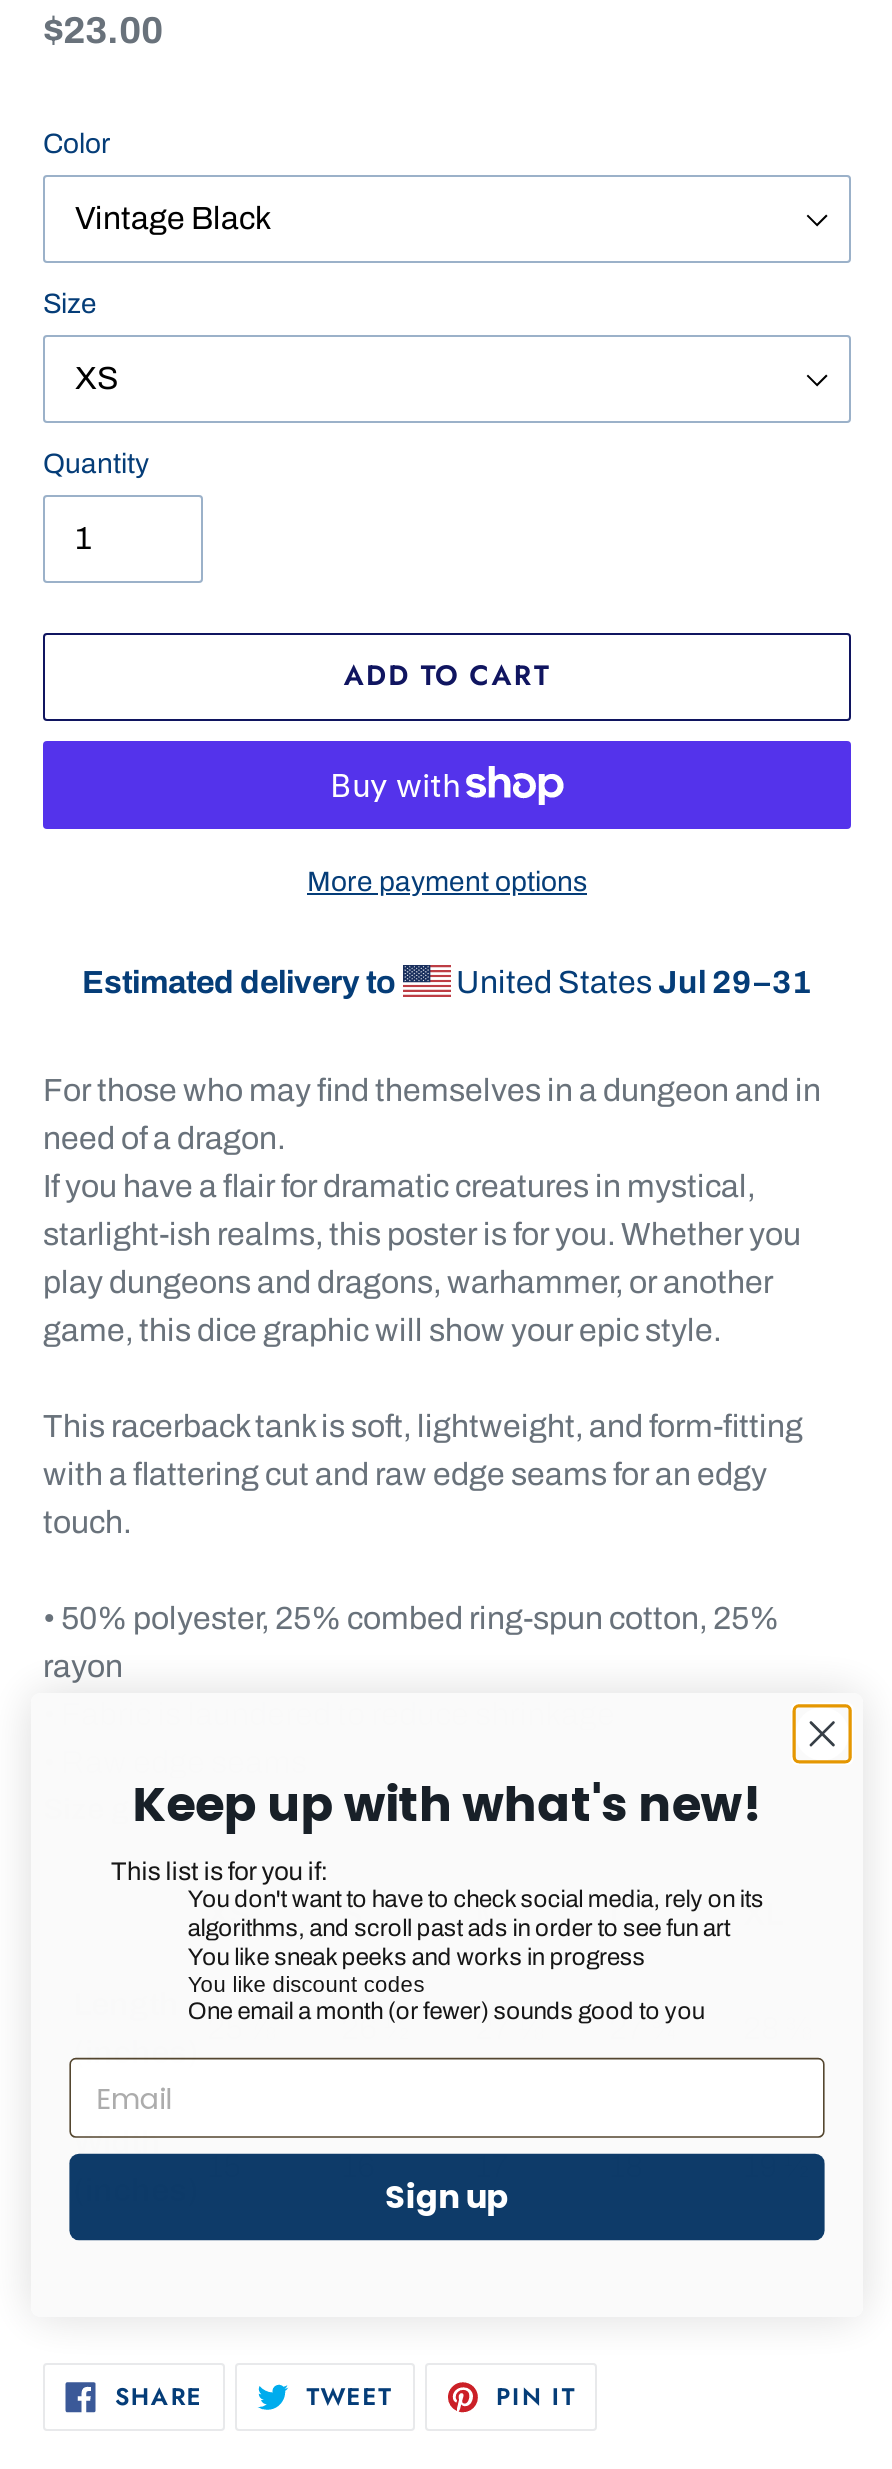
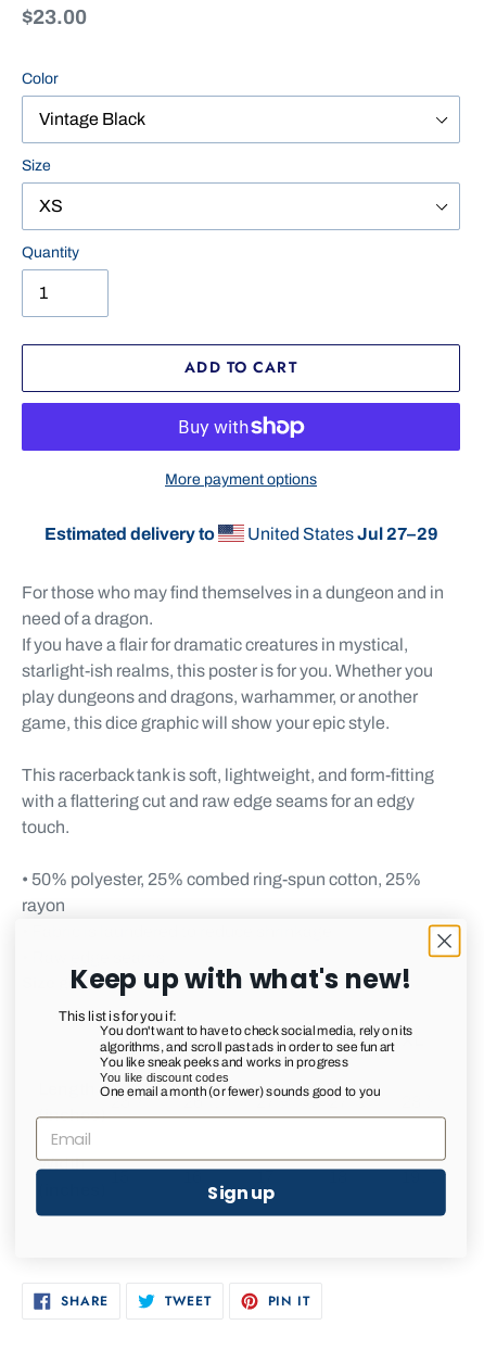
[450,965,812,999] United States Jul 29–31 -> [244,524,438,542] United States Jul 27–29

